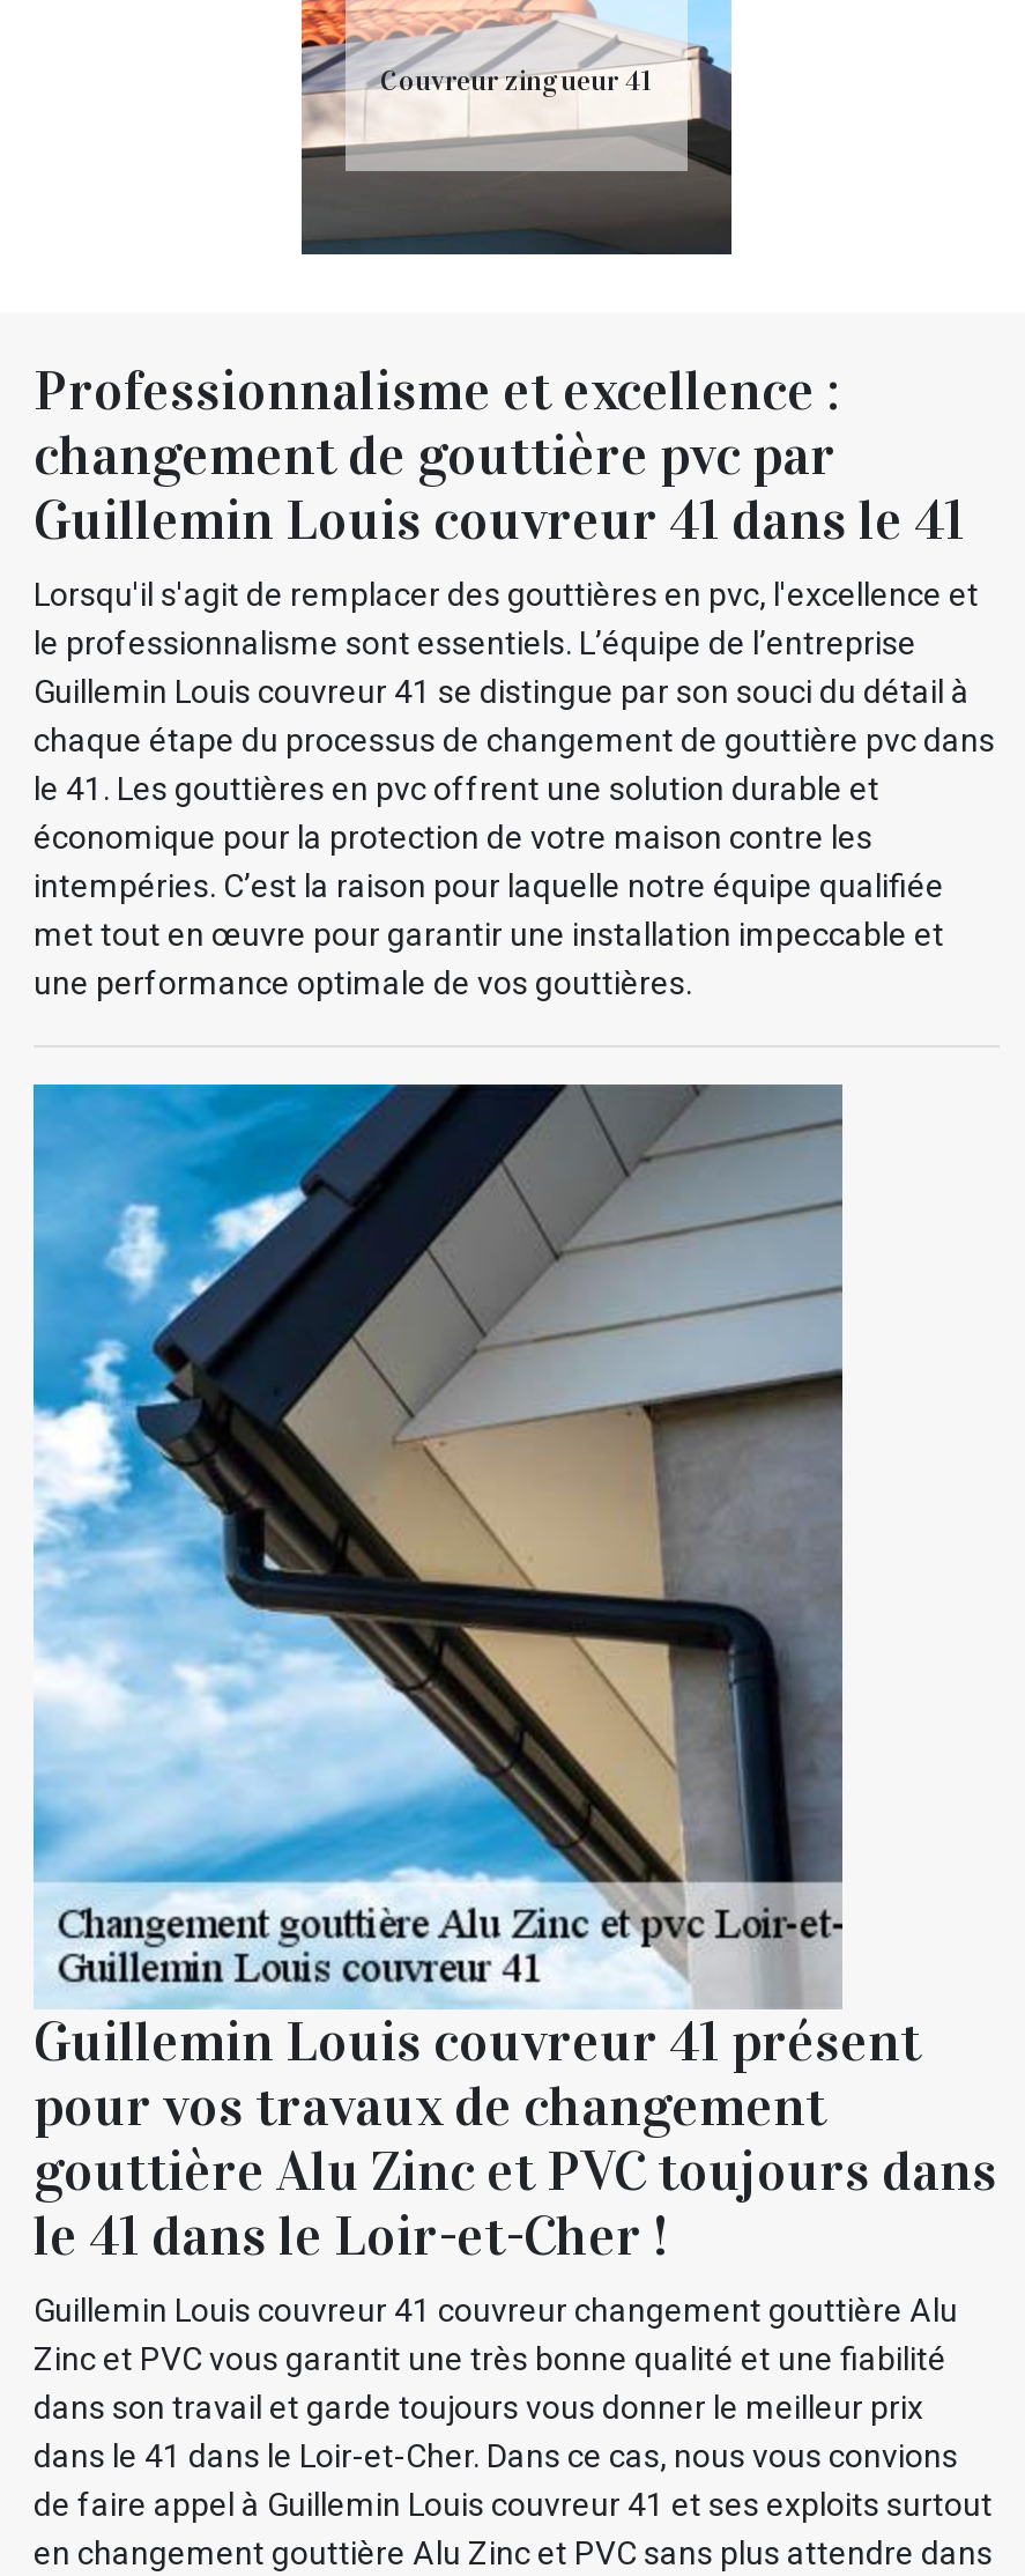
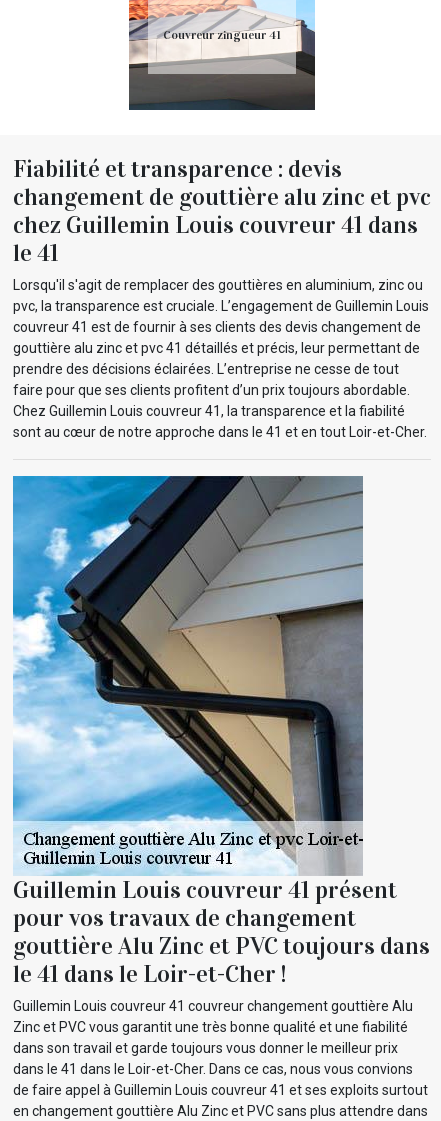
[34,356,995,1001] Professionnalisme et excellence : | changement de gouttière pvc par | Guillemin Louis couvreur 41 dans le 41 | Lorsqu'il s'agit de remplacer des gouttières en pvc, l'excellence et | le professionnalisme sont essentiels. L’équipe de l’entreprise | Guillemin Louis couvreur 41 se distingue par son souci du détail à | chaque étape du processus de changement de gouttière pvc dans | le 41. Les gouttières en pvc offrent une solution durable et | économique pour la protection de votre maison contre les | intempéries. C’est la raison pour laquelle notre équipe qualifiée | met tout en œuvre pour garantir une installation impeccable et | une performance optimale de vos gouttières. -> [13,154,431,440] Fiabilité et transparence : devis | changement de gouttière alu zinc et pvc | chez Guillemin Louis couvreur 41 dans | le 41 | Lorsqu'il s'agit de remplacer des gouttières en aluminium, zinc ou | pvc, la transparence est cruciale. L’engagement de Guillemin Louis | couvreur 41 est de fournir à ses clients des devis changement de | gouttière alu zinc et pvc 41 détaillés et précis, leur permettant de | prendre des décisions éclairées. L’entreprise ne cesse de tout | faire pour que ses clients profitent d’un prix toujours abordable. | Chez Guillemin Louis couvreur 41, la transparence et la fiabilité | sont au cœur de notre approche dans le 41 et en tout Loir-et-Cher.

